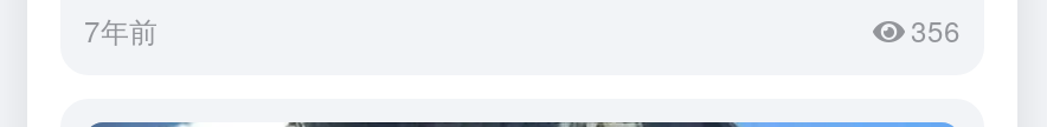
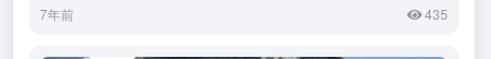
[911,9,961,49] 356 -> [425,4,448,23] 435

